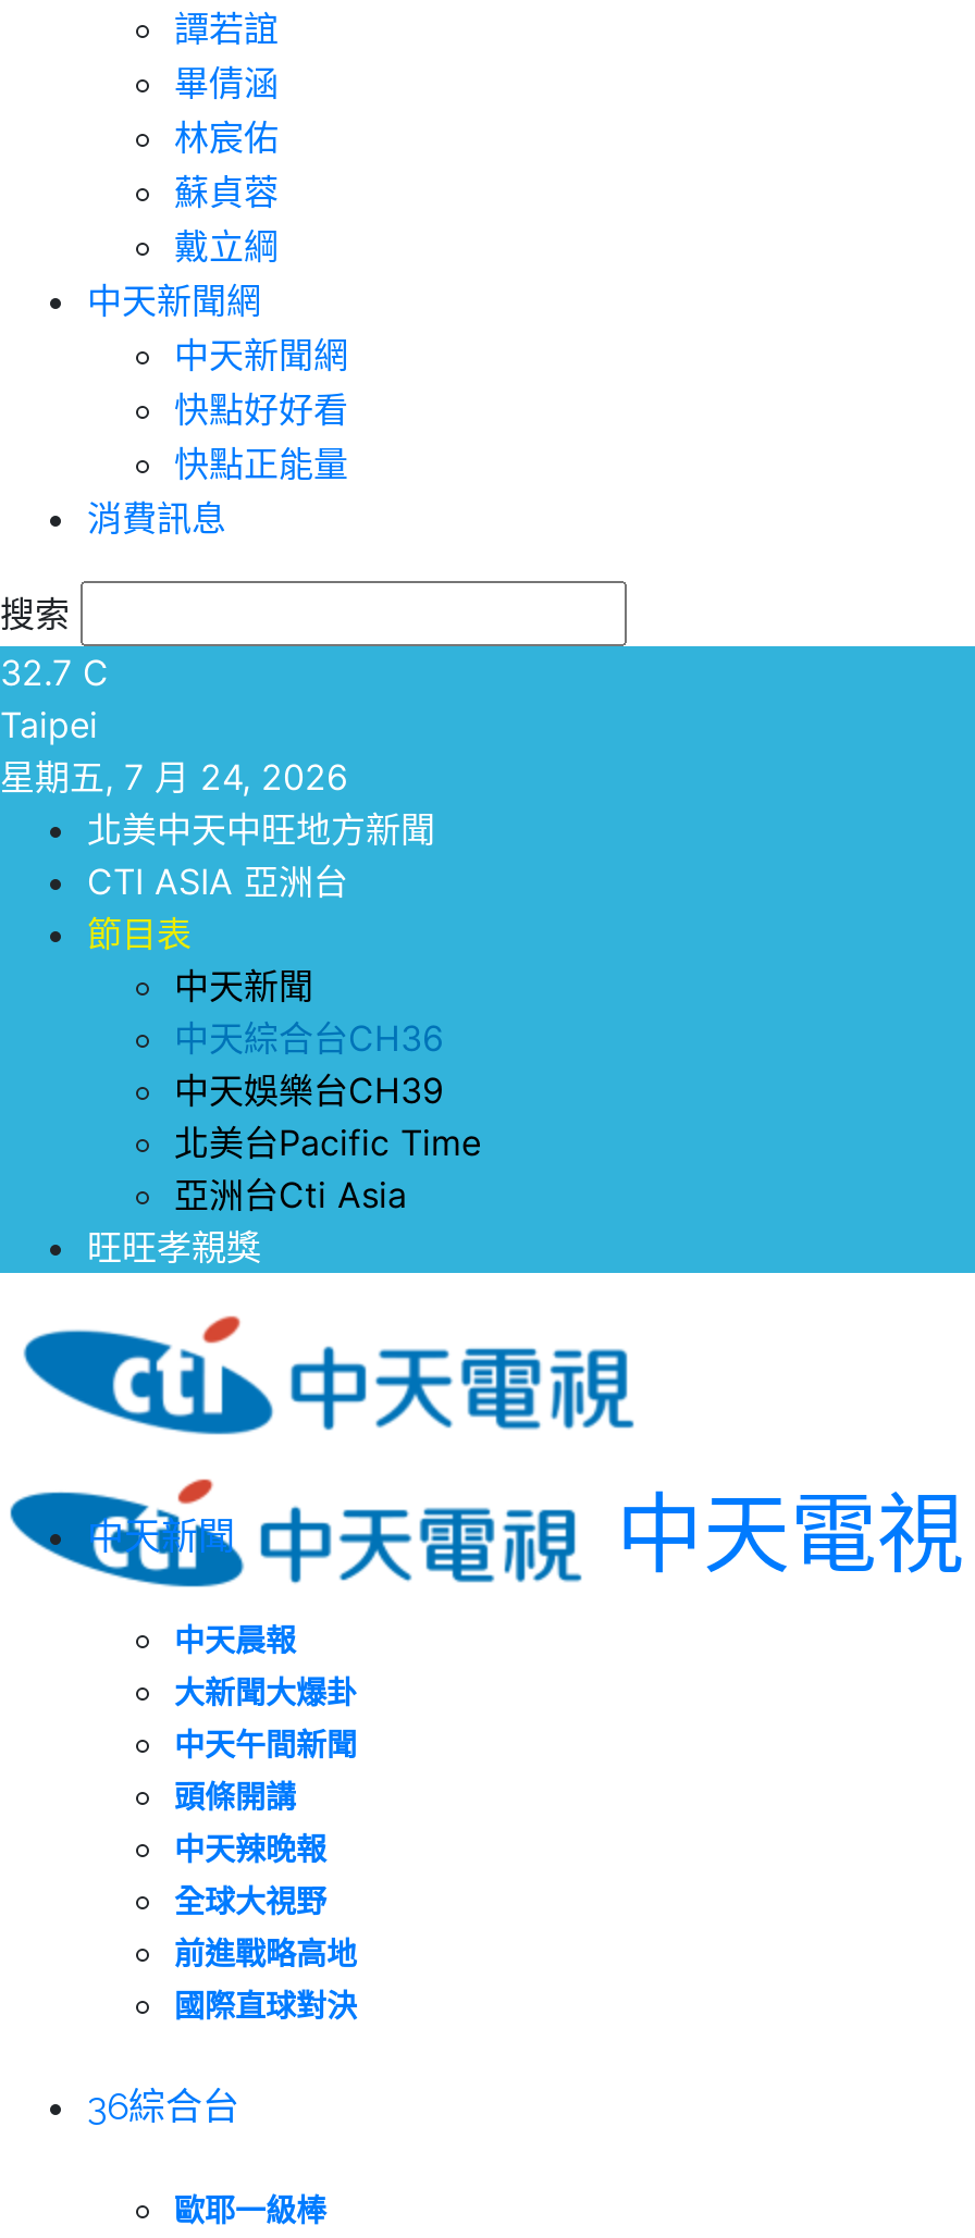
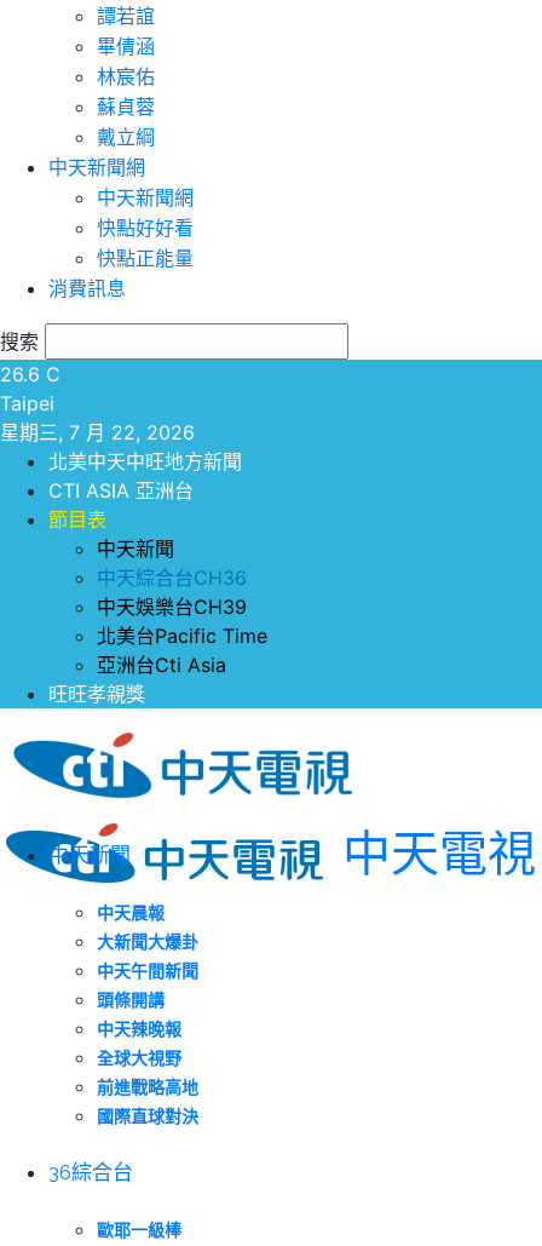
[0,651,109,694] 32.7 C -> [0,362,60,386] 26.6 C
[0,755,348,799] 星期五, 7 月 24, 2026 -> [0,420,195,444] 星期三, 7 月 22, 2026

